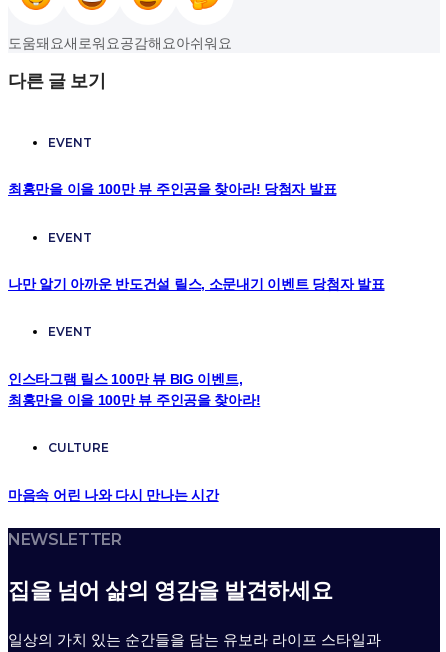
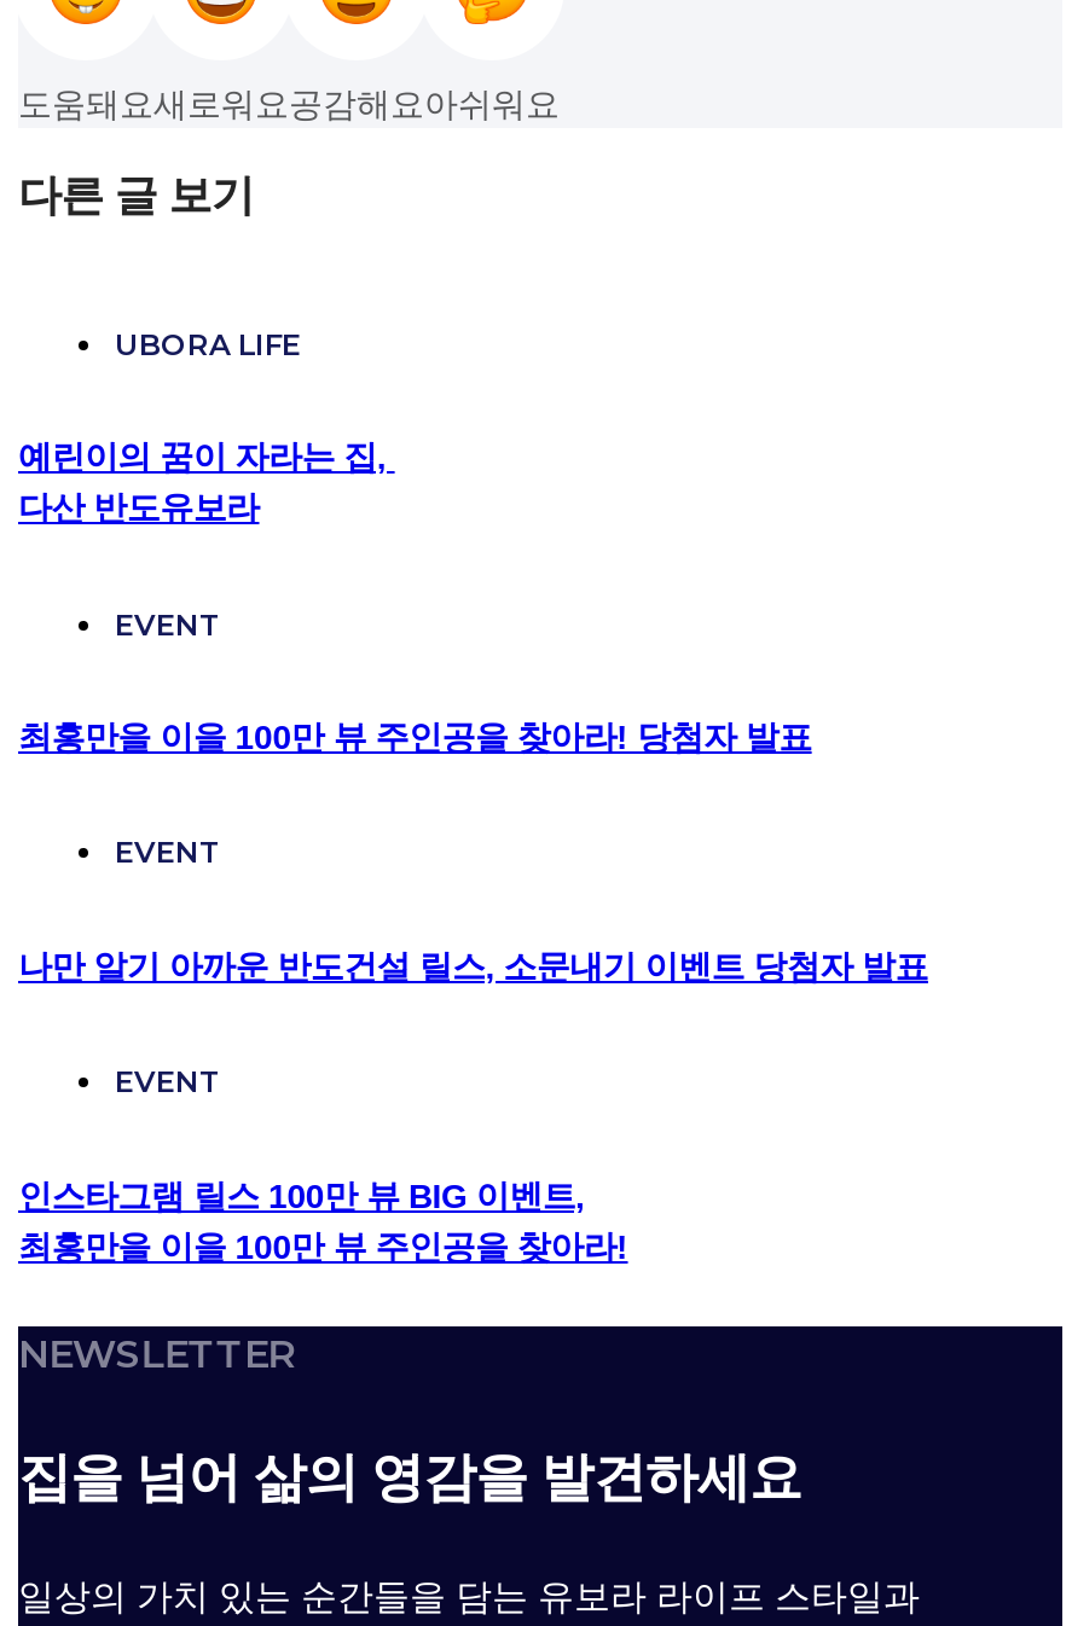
none -> [18,326,395,527] UBORA LIFE | 예린이의 꿈이 자라는 집, | 다산 반도유보라
moved [8,135,384,408] -> [18,605,928,1265]: EVENT | 최홍만을 이을 100만 뷰 주인공을 찾아라! 당첨자 발표 | EVENT | 나만 알기 아까운 반도건설 릴스, 소문내기 이벤트 당첨자 발표 | EVENT | 인스타그램 릴스 100만 뷰 BIG 이벤트, | 최홍만을 이을 100만 뷰 주인공을 찾아라!
[8,440,219,502] CULTURE | 마음속 어린 나와 다시 만나는 시간 -> none

